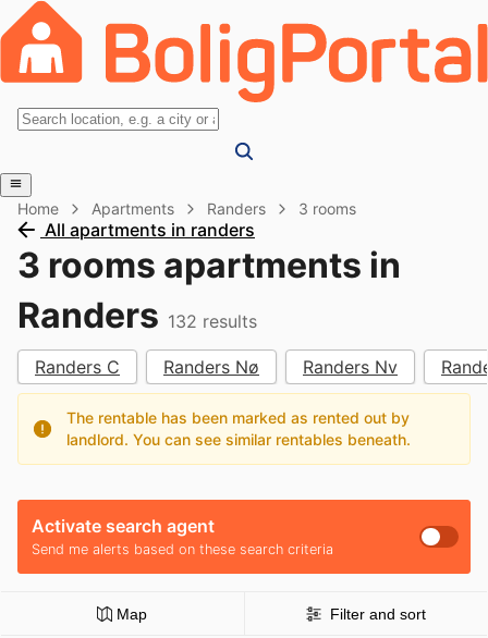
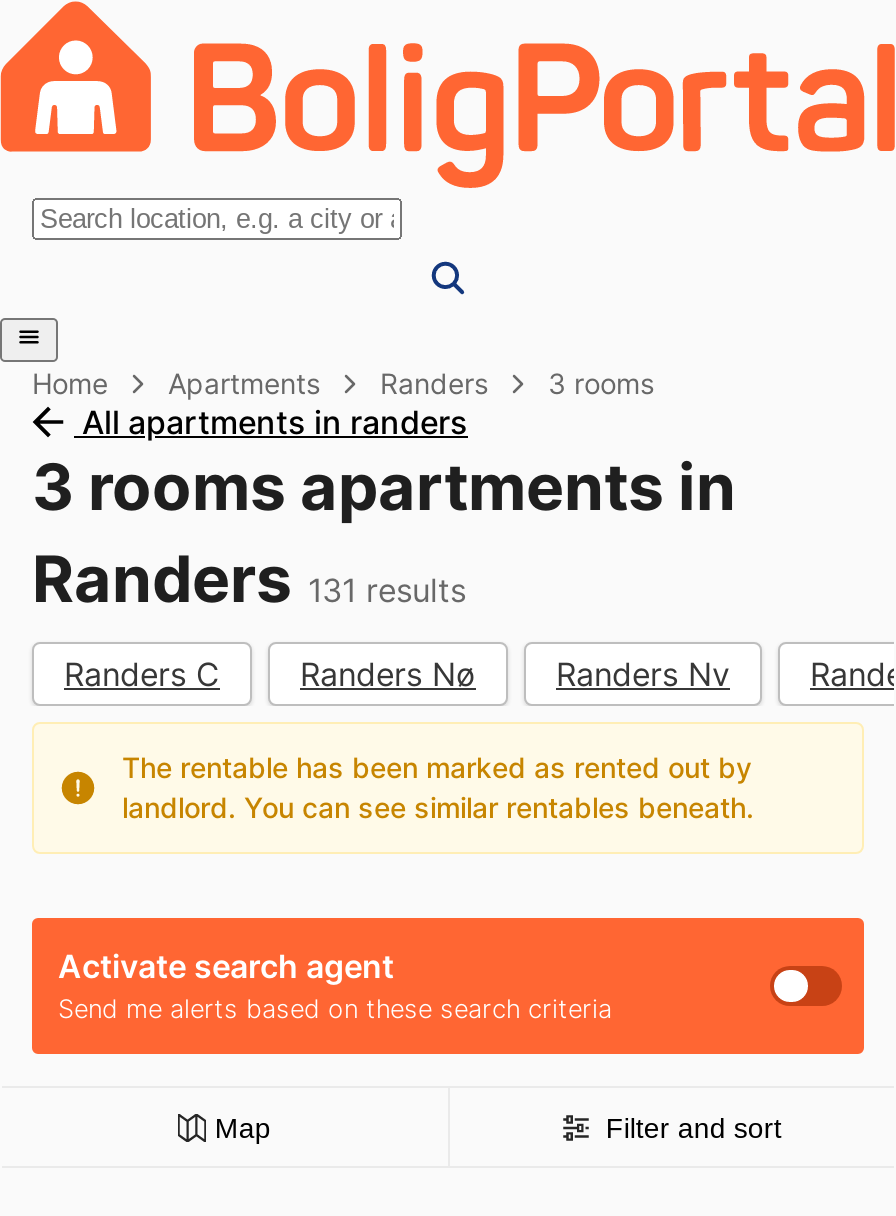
[17,294,257,336] Randers 132 results -> [32,540,466,618] Randers 131 results

